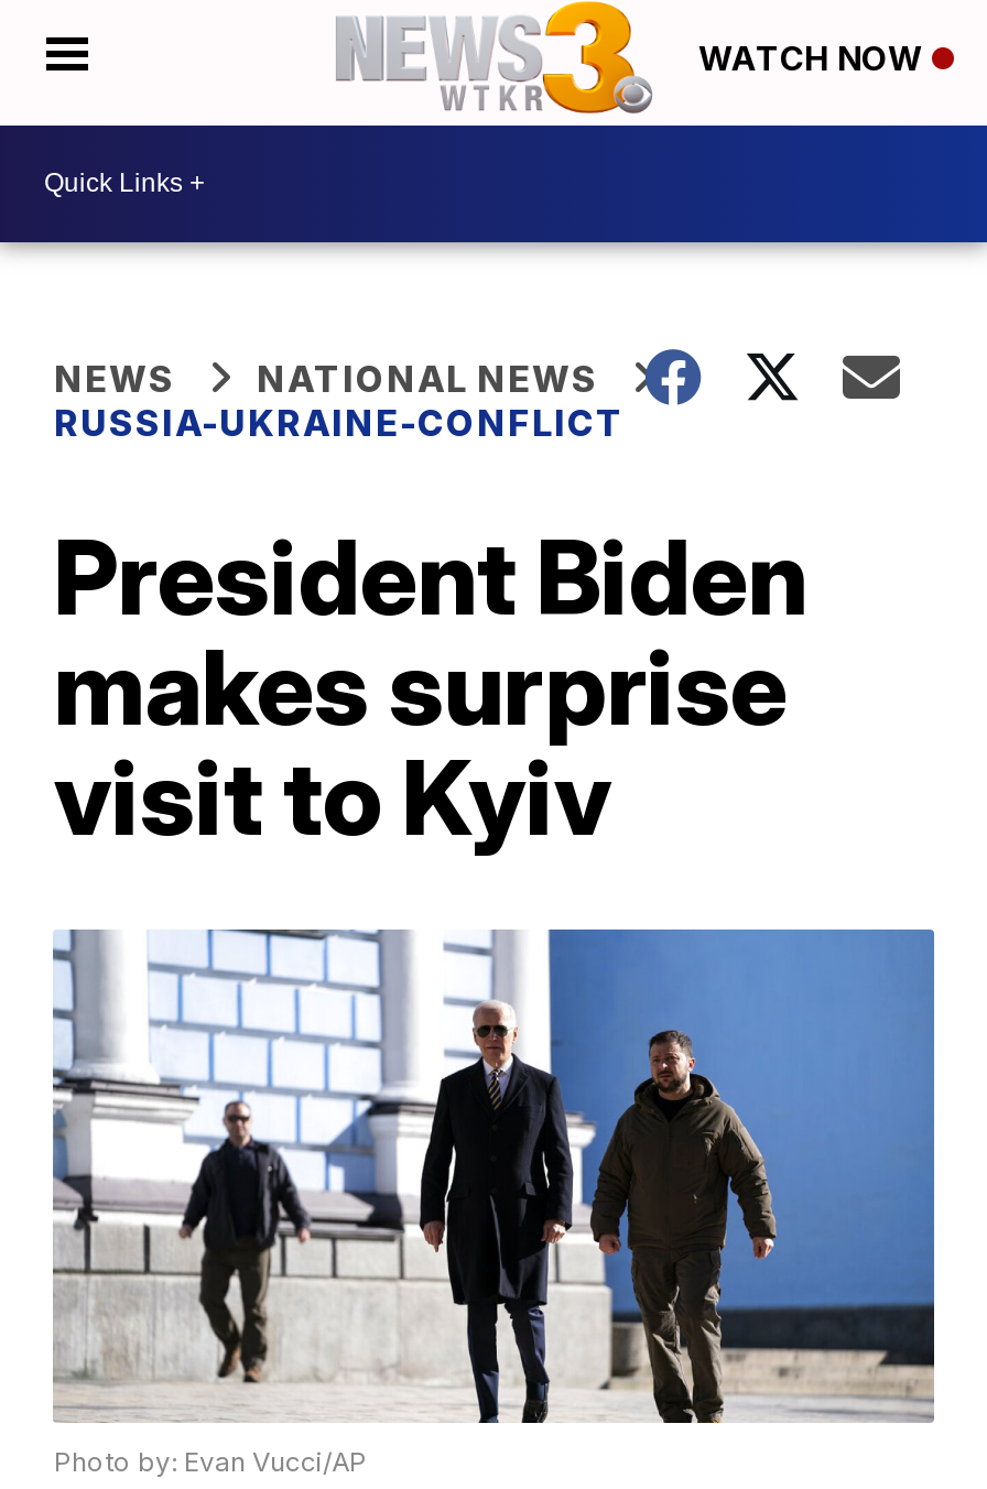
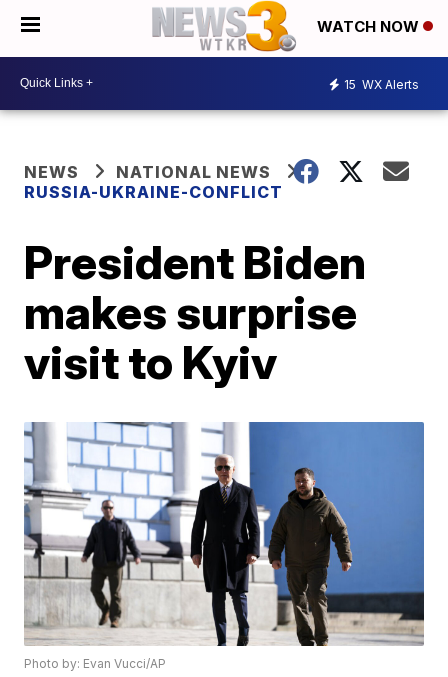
none -> [344,77,419,92] 15 WX Alerts

